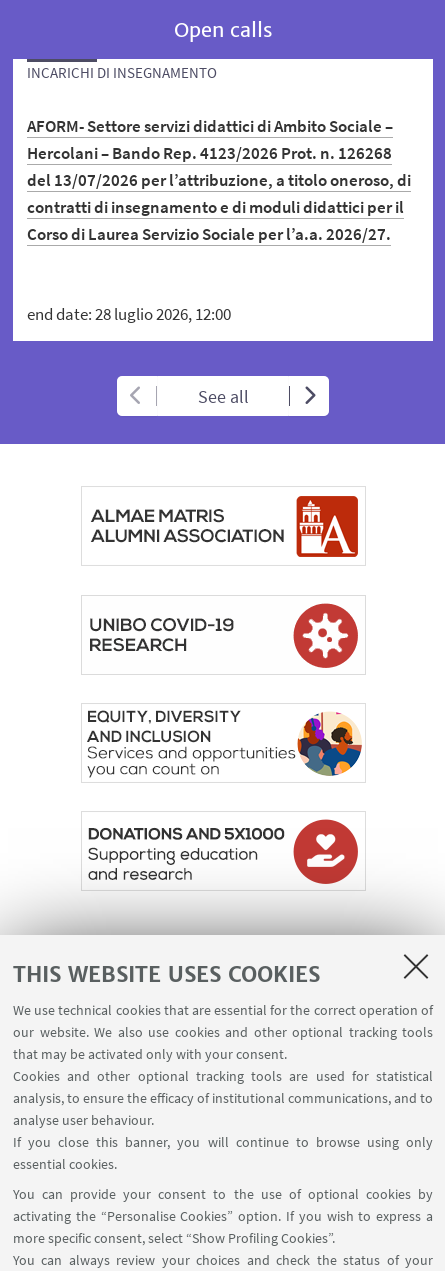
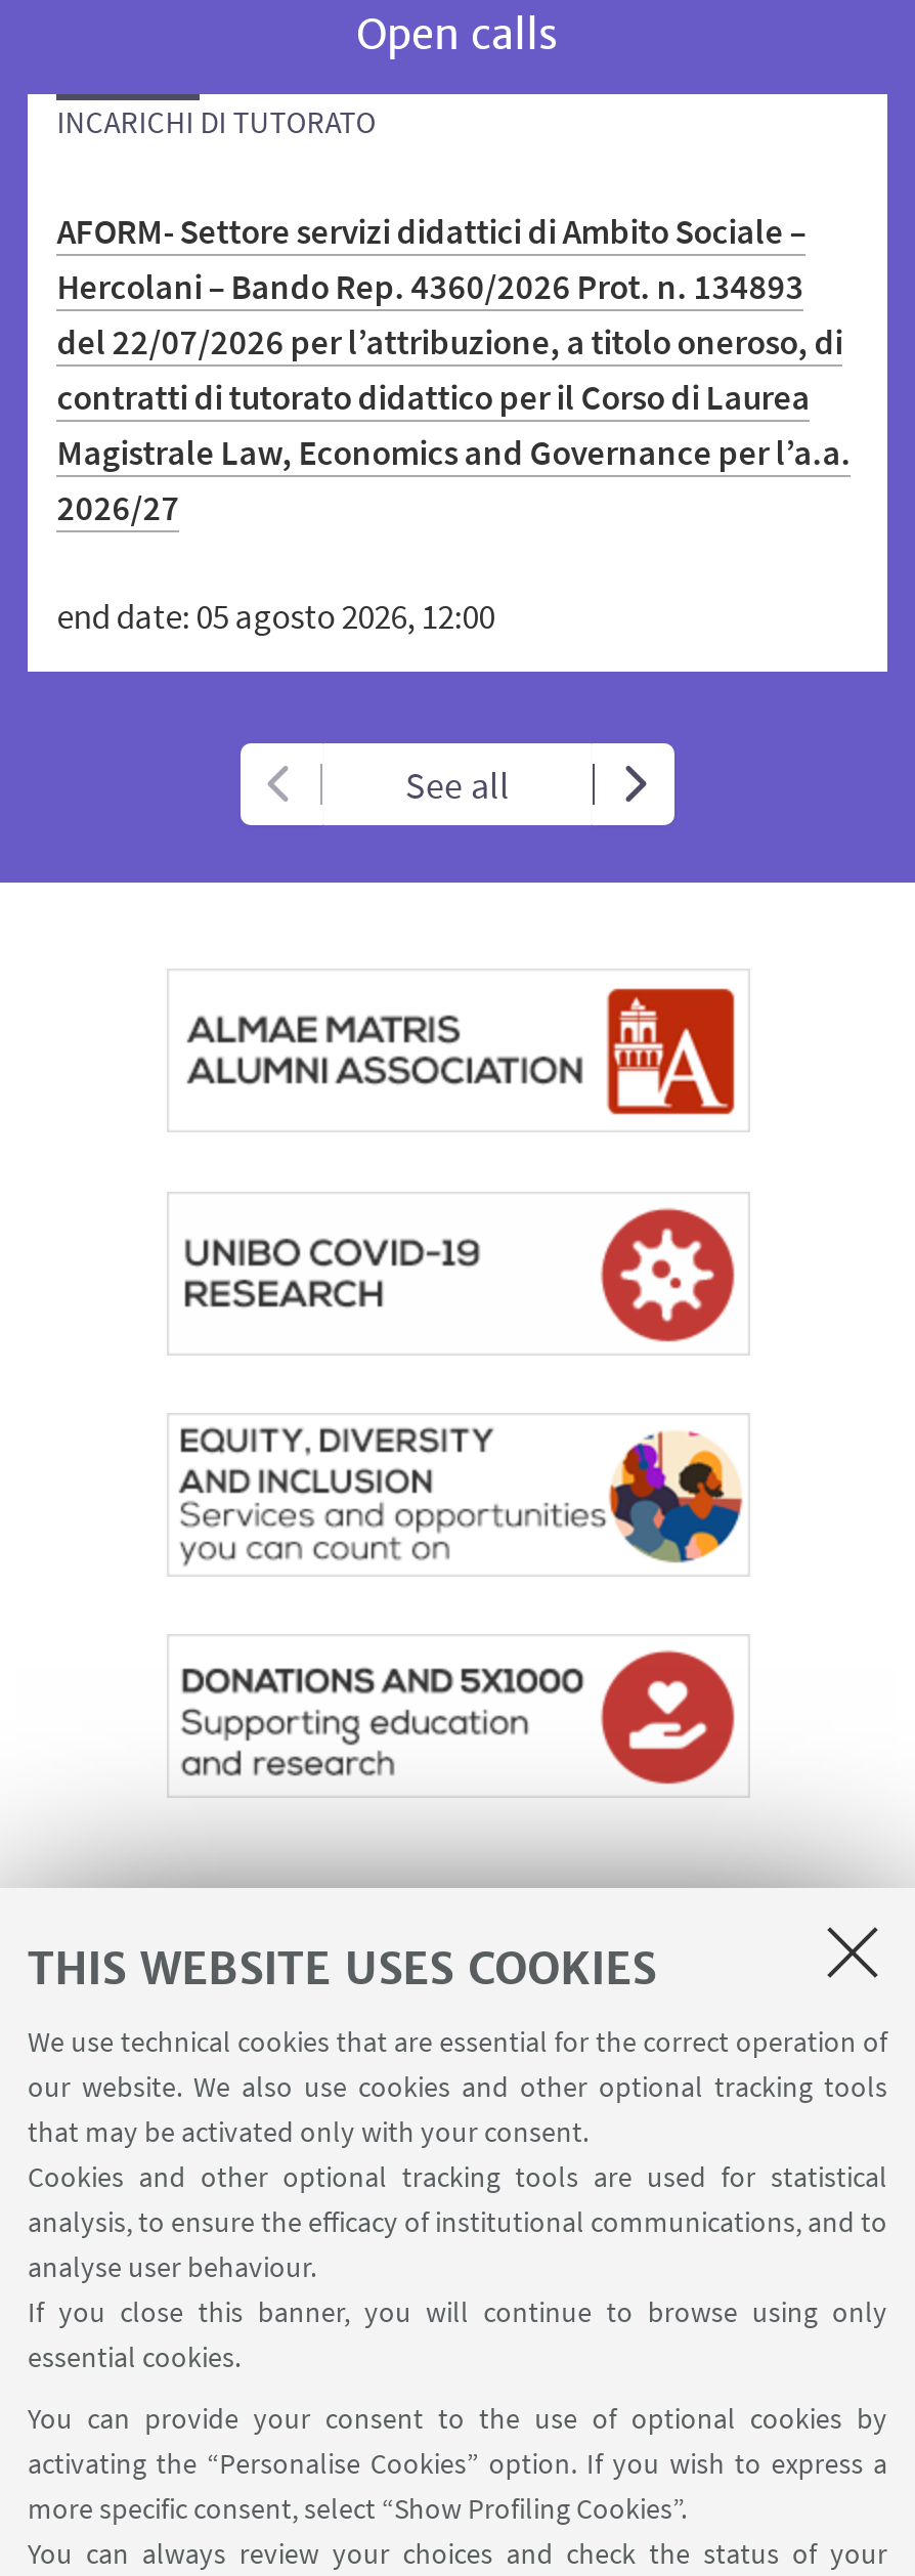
[27,63,217,82] INCARICHI DI INSEGNAMENTO -> [57,102,376,141] INCARICHI DI TUTORATO
[27,142,411,245] Hercolani – Bando Rep. 4123/2026 Prot. n. 126268 | del 13/07/2026 per l’attribuzione, a titolo oneroso, di | contratti di insegnamento e di moduli didattici per il | Corso di Laurea Servizio Sociale per l’a.a. 2026/27. -> [57,263,851,530] Hercolani – Bando Rep. 4360/2026 Prot. n. 134893 | del 22/07/2026 per l’attribuzione, a titolo oneroso, di | contratti di tutorato didattico per il Corso di Laurea | Magistrale Law, Economics and Governance per l’a.a. | 2026/27
[27,303,231,325] end date: 28 luglio 2026, 12:00 -> [57,593,495,638] end date: 05 agosto 2026, 12:00

